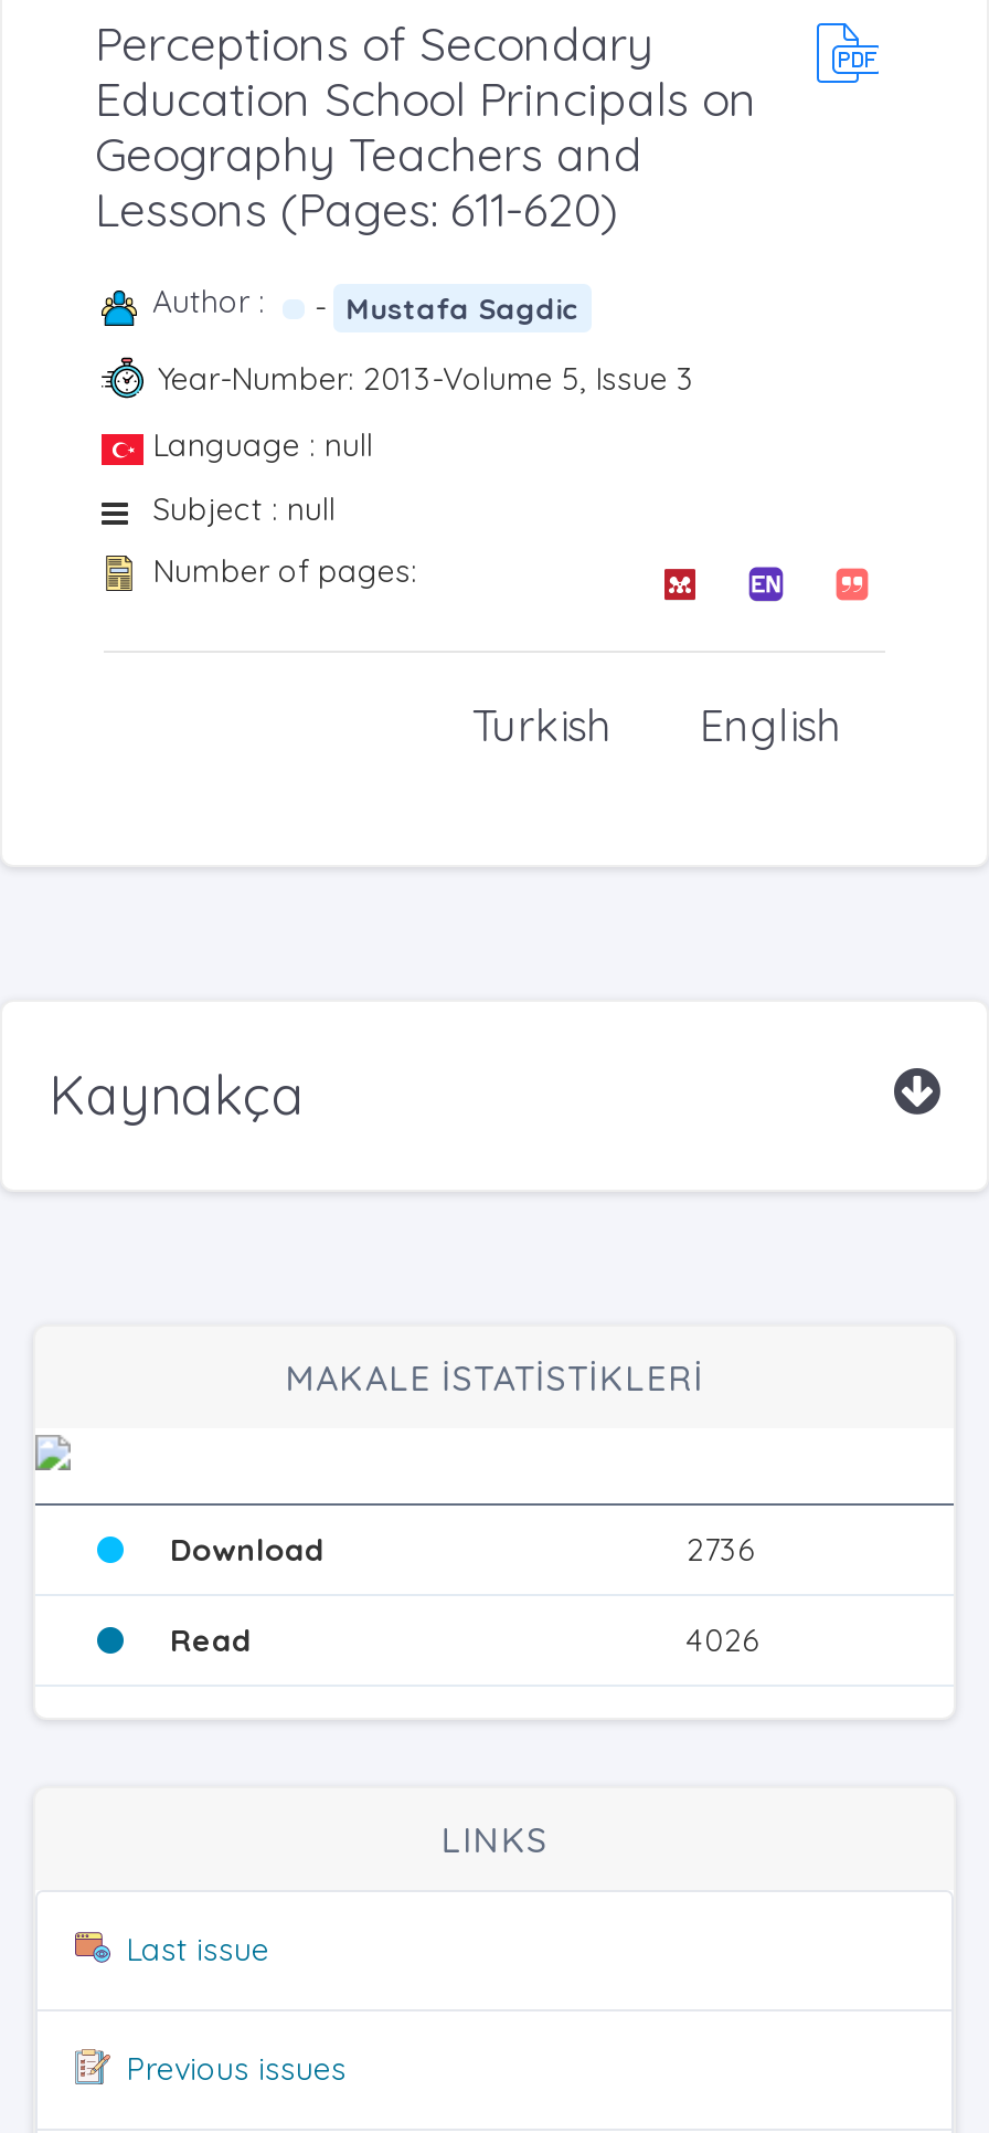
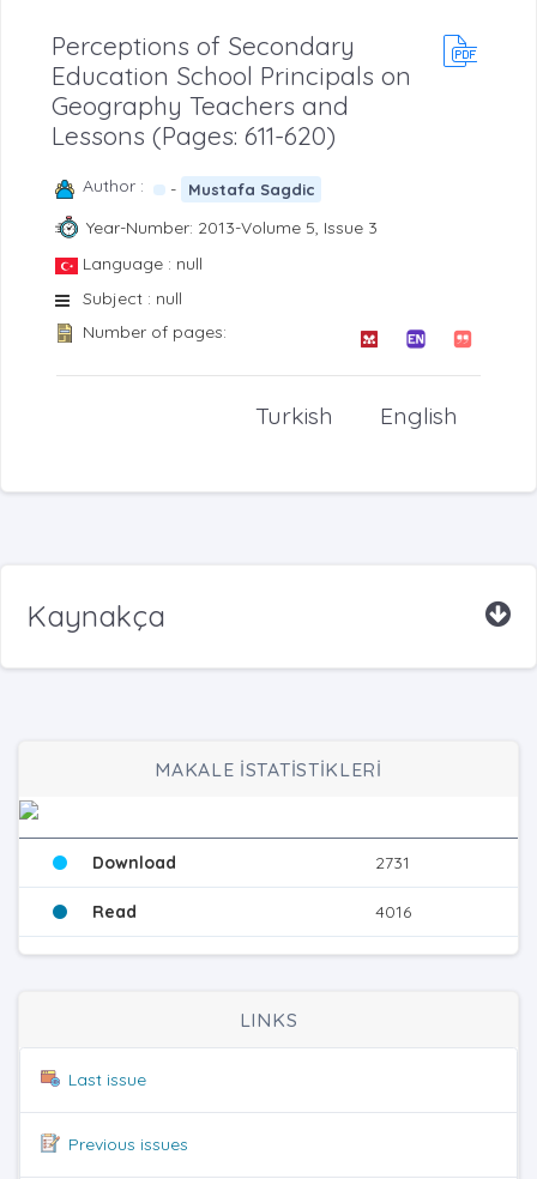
[687,1529,753,1569] 2736 -> [375,852,410,873] 2731
[687,1620,757,1660] 4026 -> [375,901,411,922] 4016

